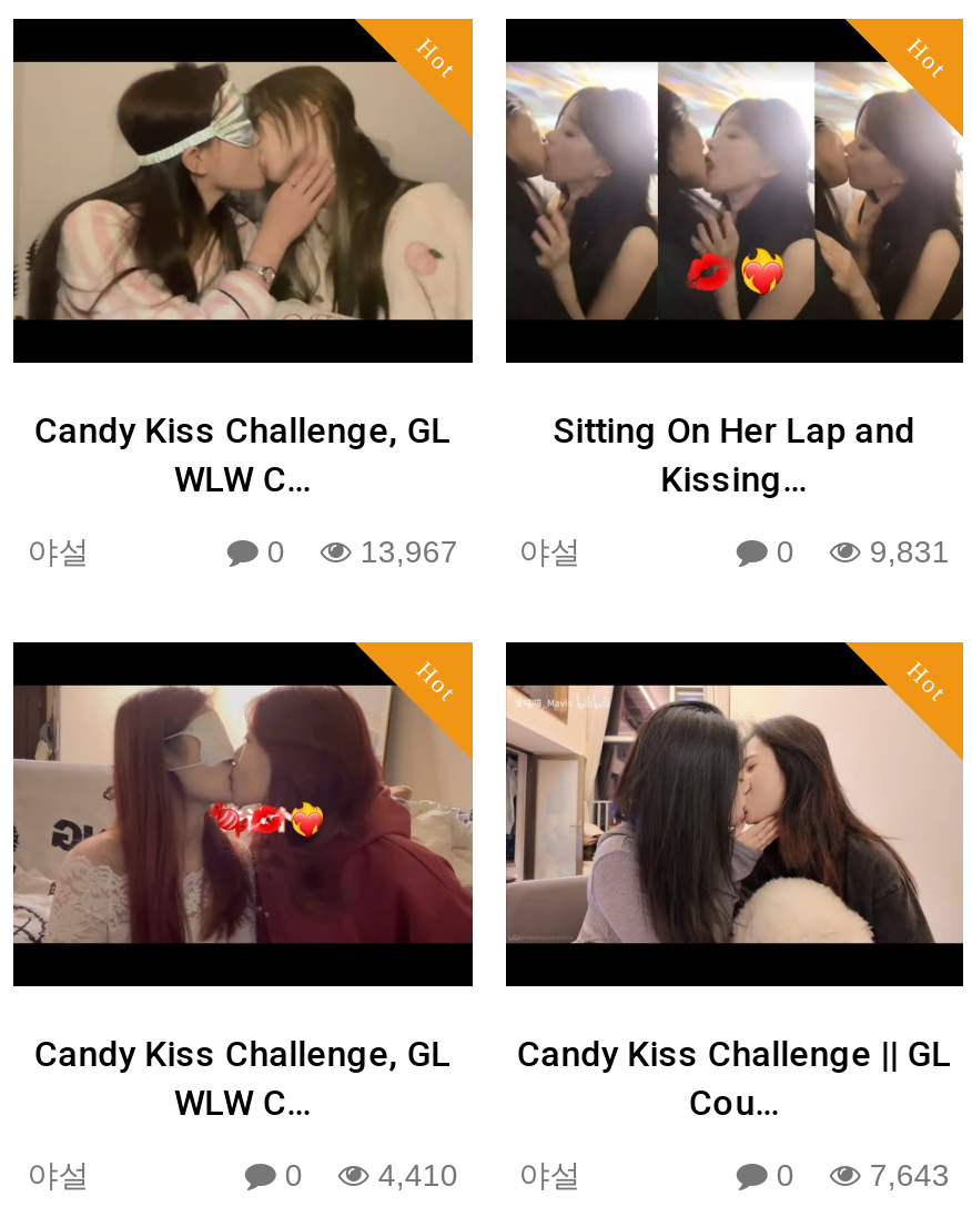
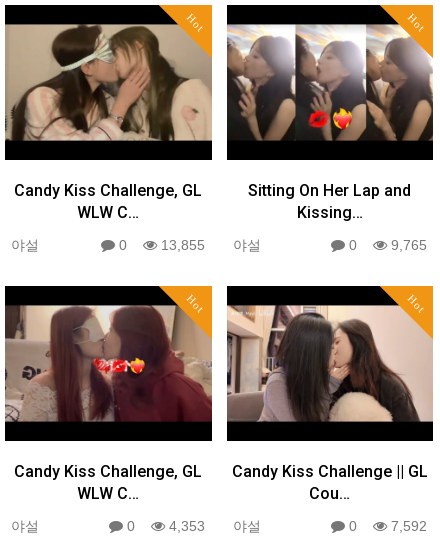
[258,533,581,569] 0 13,967 야설 -> [115,237,261,253] 0 13,855 야설
[767,533,949,569] 0 9,831 -> [345,237,427,253] 0 9,765
[276,1157,581,1193] 0 4,410 야설 -> [123,518,261,534] 0 4,353 야설
[767,1157,949,1193] 0 7,643 -> [345,518,427,534] 0 7,592

